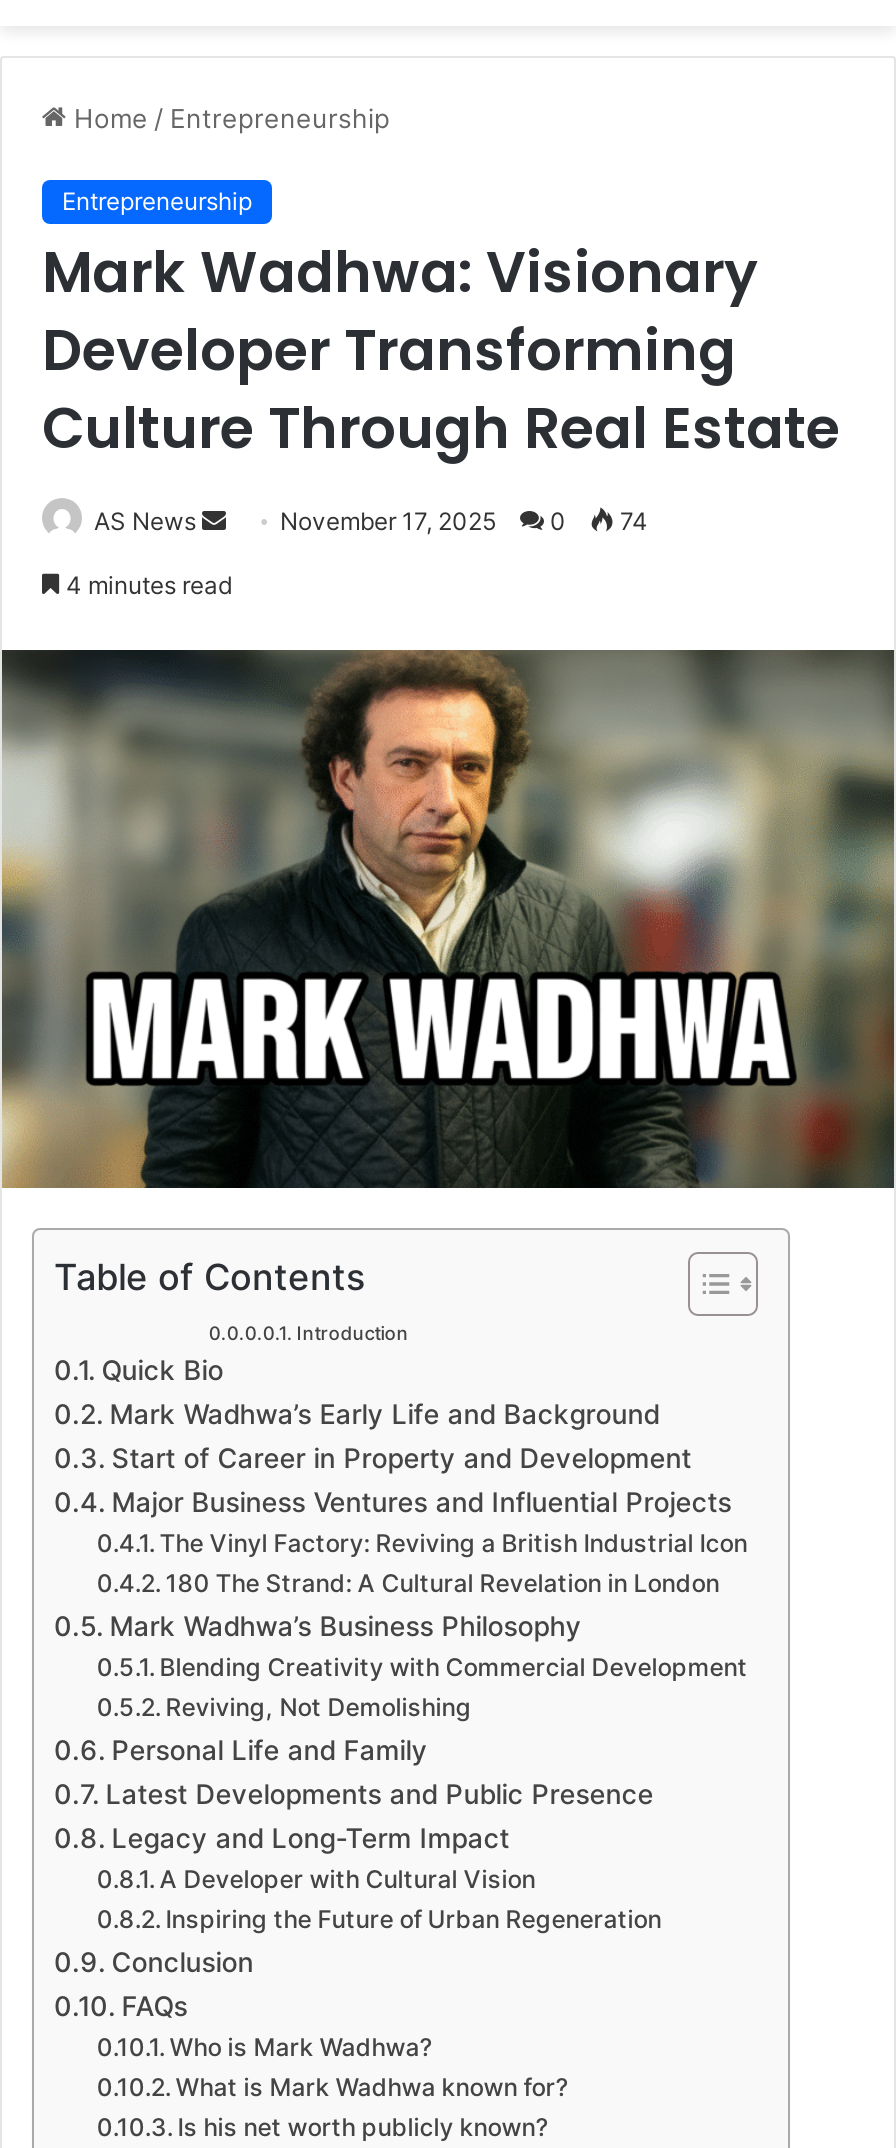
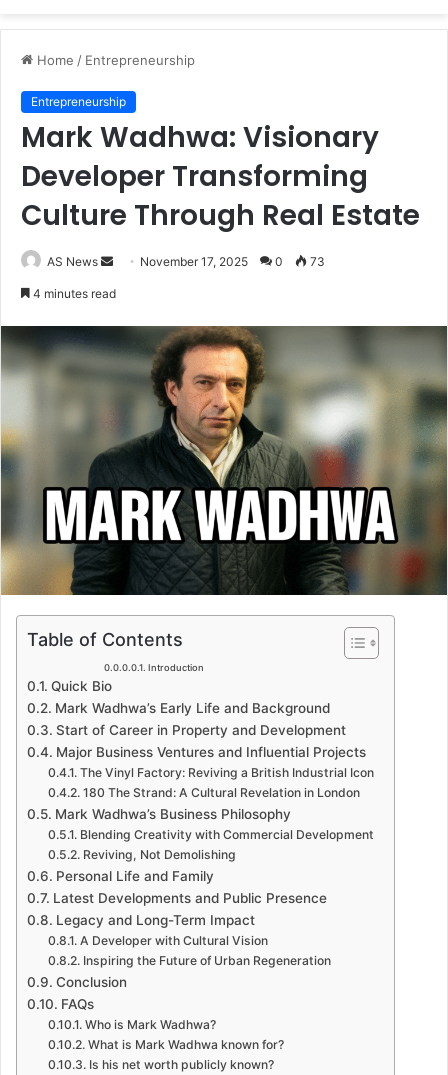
[614,506,648,536] 74 -> [307,254,325,269] 73

